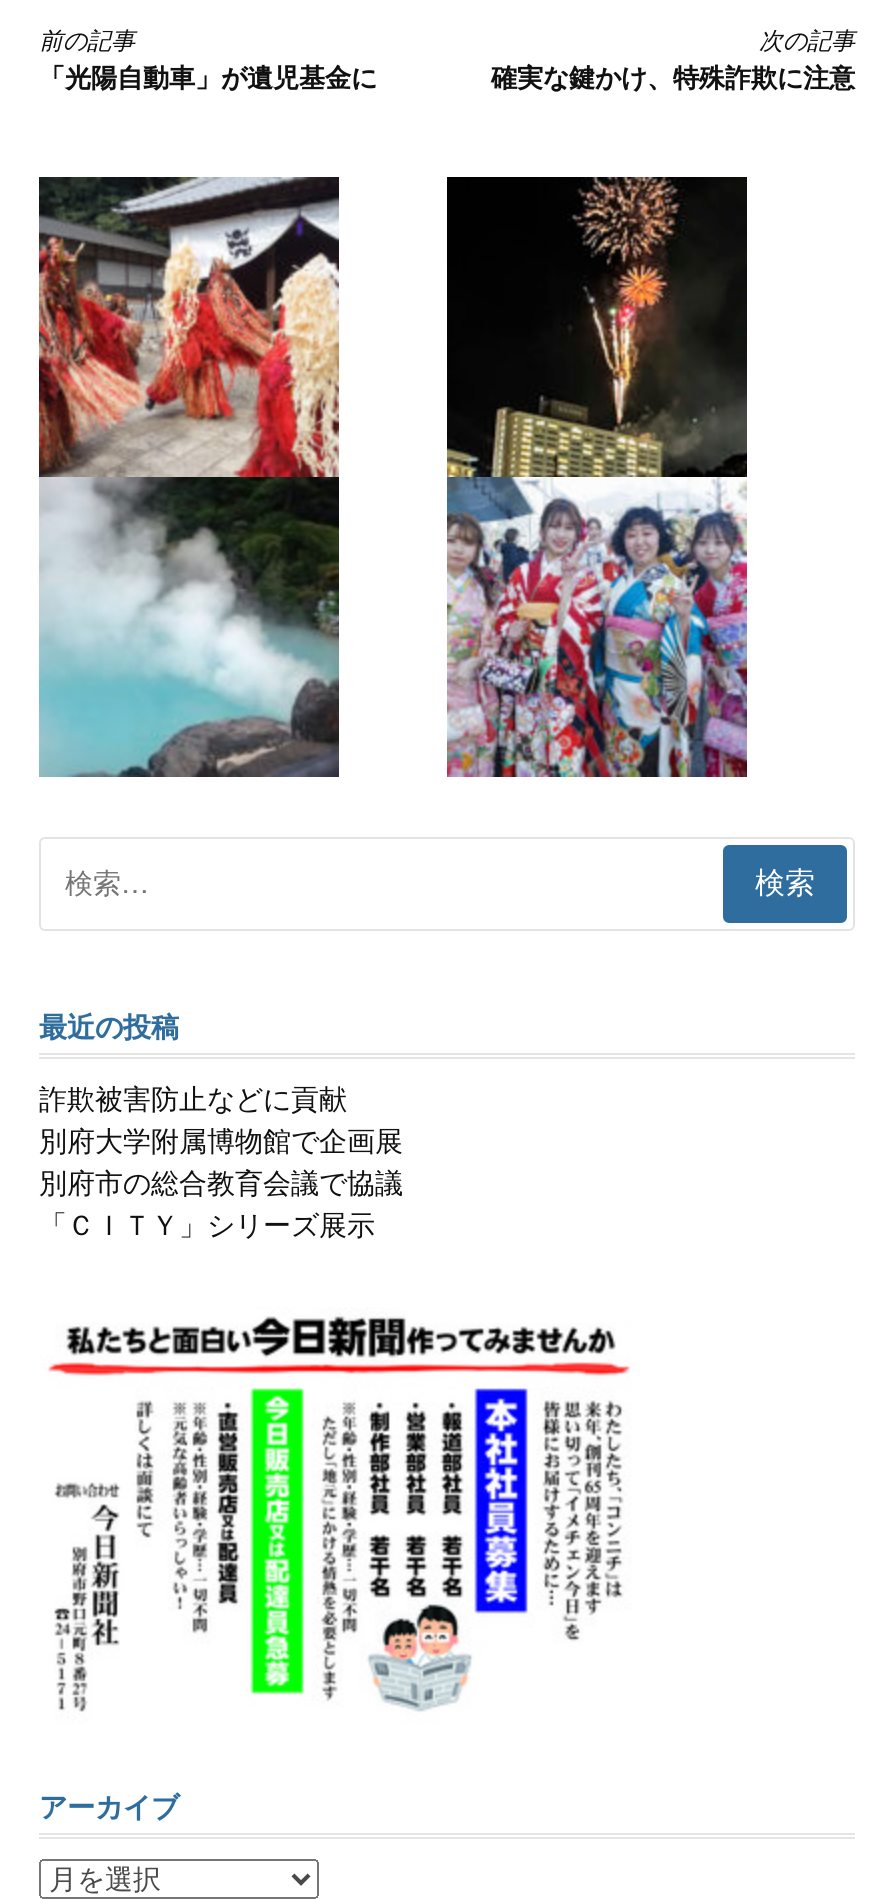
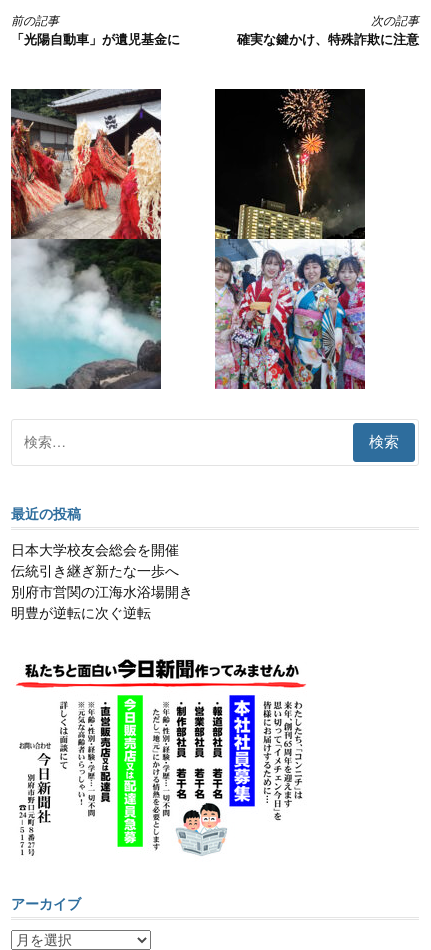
[39,1082,403,1240] 詐欺被害防止などに貢献 | 別府大学附属博物館で企画展 | 別府市の総合教育会議で協議 | 「ＣＩＴＹ」シリーズ展示 -> [11,542,193,621] 日本大学校友会総会を開催 | 伝統引き継ぎ新たな一歩へ | 別府市営関の江海水浴場開き | 明豊が逆転に次ぐ逆転

